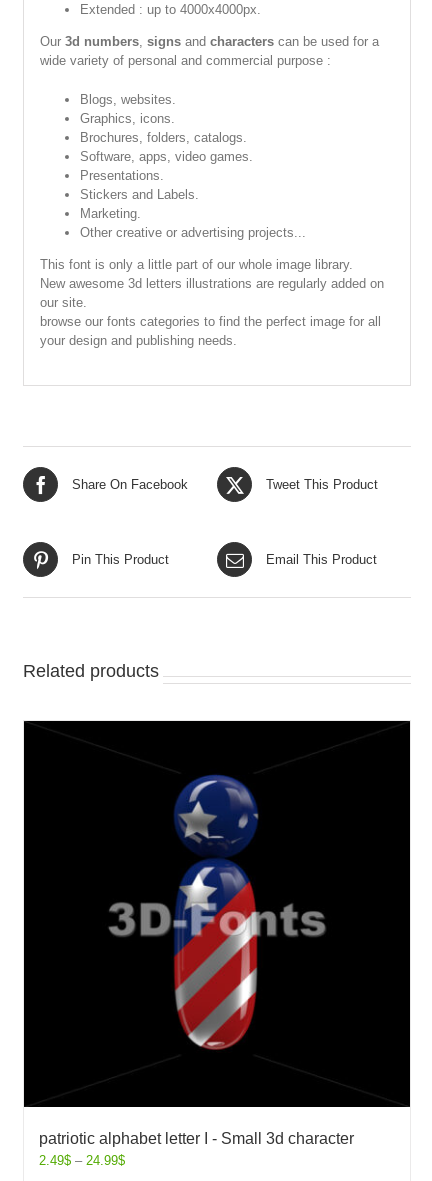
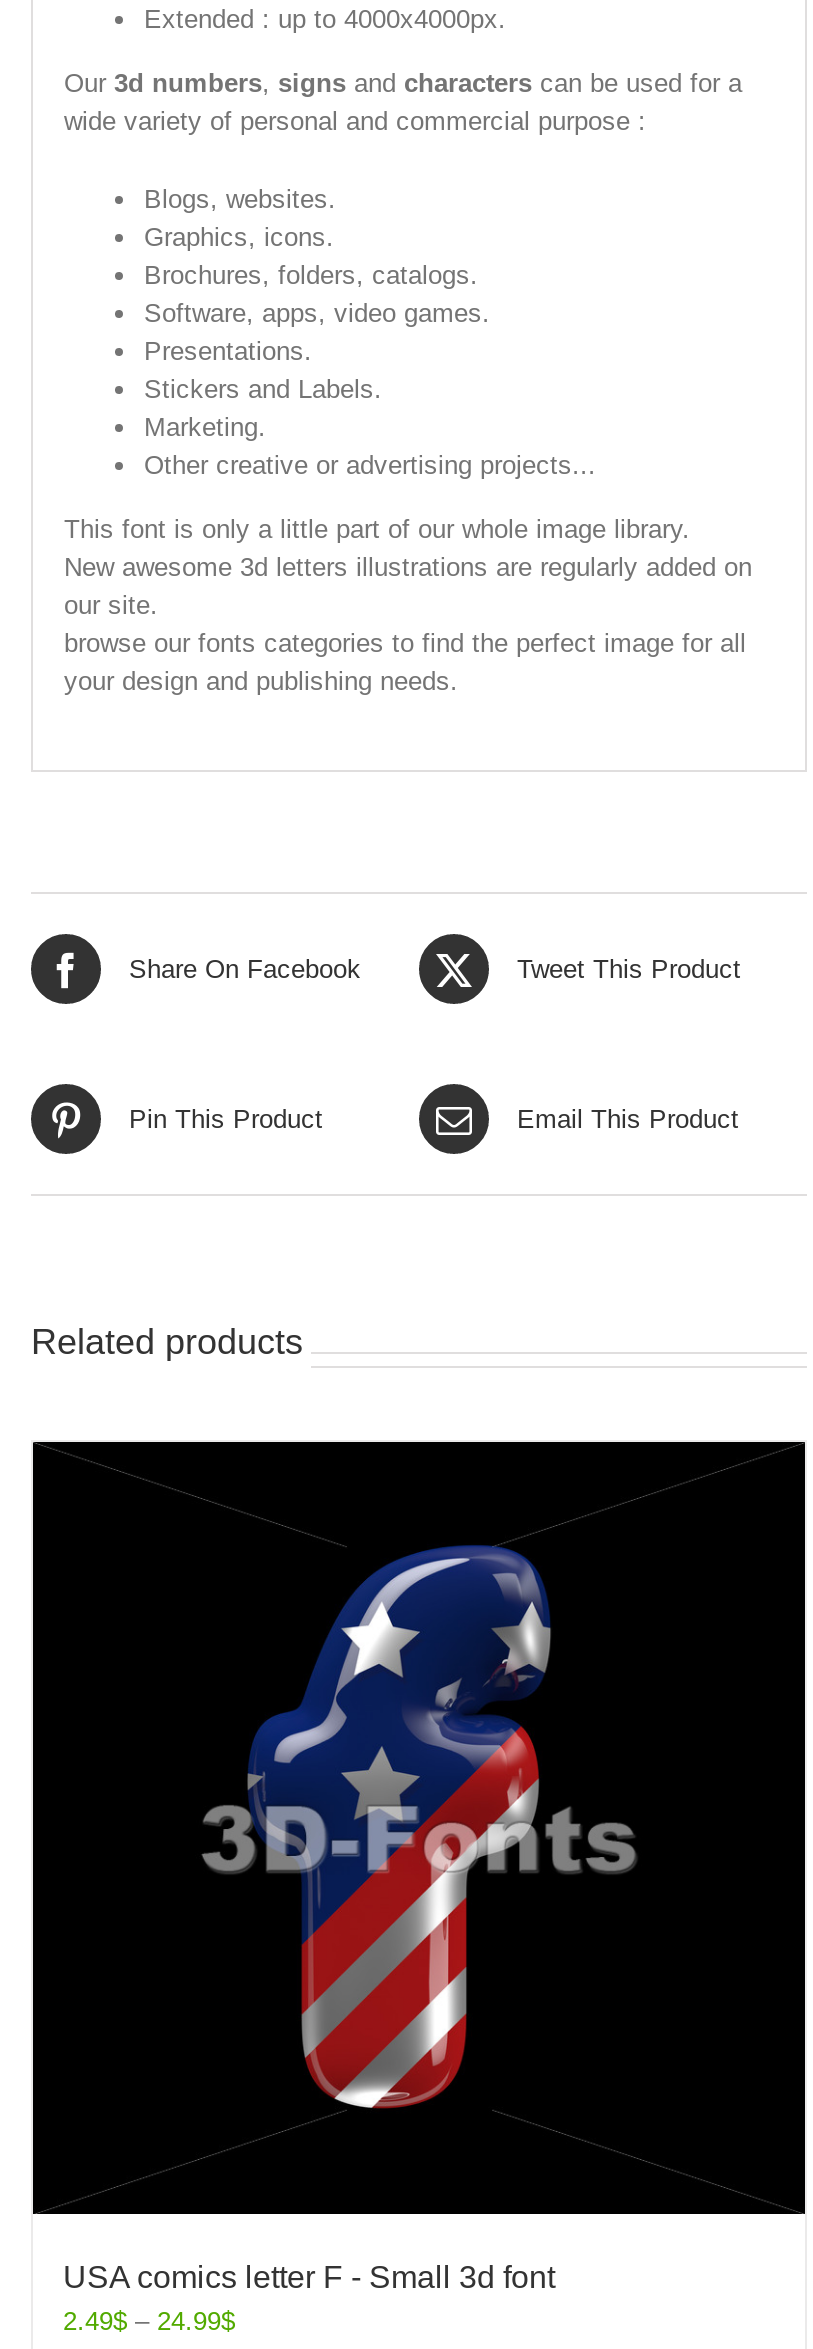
[132,773,283,1054] [image] -> [247,1544,553,2110] [image]
[39,1130,354,1147] patriotic alphabet letter I - Small 3d character -> [63,2260,555,2294] USA comics letter F - Small 3d font

